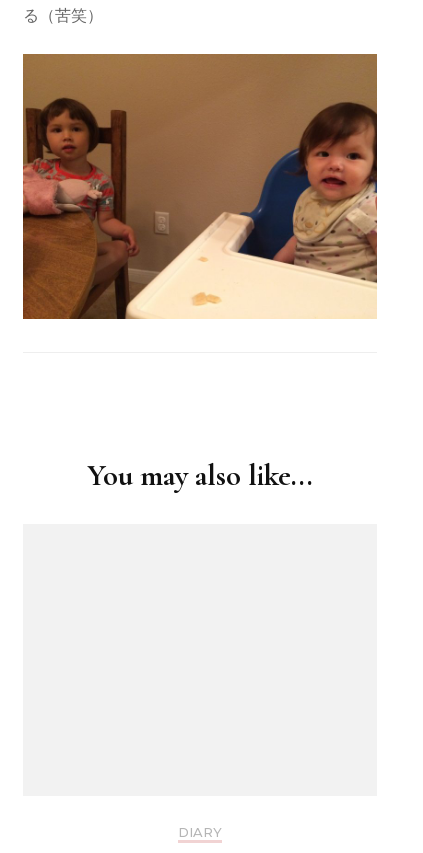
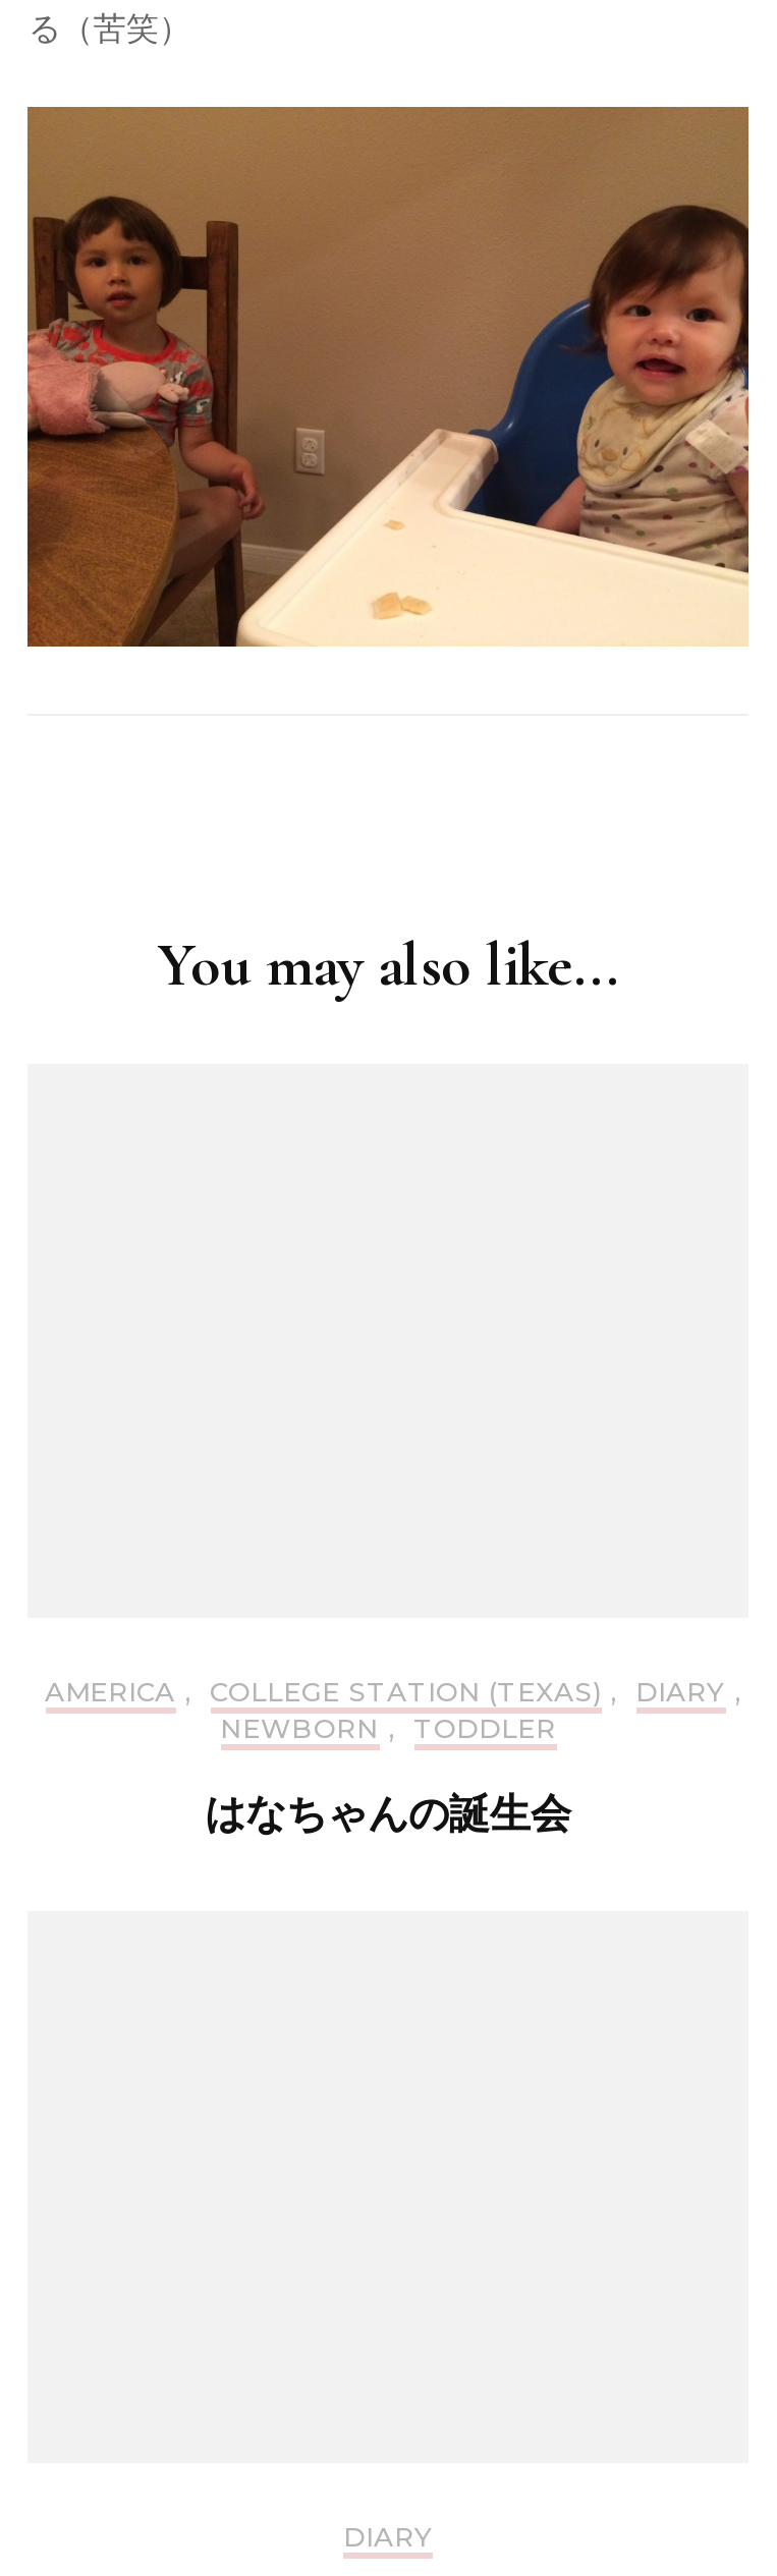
none -> [45,1674,741,1839] AMERICA , COLLEGE STATION (TEXAS) , DIARY , | NEWBORN , TODDLER | はなちゃんの誕生会

